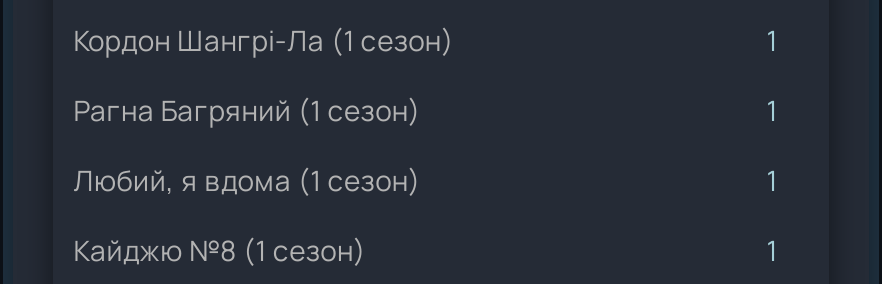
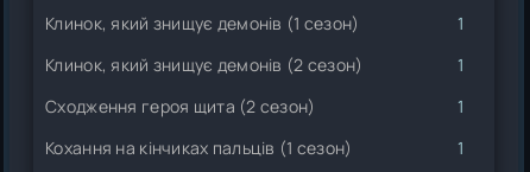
[73,21,454,59] Кордон Шангрі-Ла (1 сезон) -> [45,12,360,34] Клинок, який знищує демонів (1 сезон)
[73,91,421,129] Рагна Багряний (1 сезон) -> [45,53,363,76] Клинок, який знищує демонів (2 сезон)
[73,161,421,199] Любий, я вдома (1 сезон) -> [45,95,316,117] Сходження героя щита (2 сезон)
[73,231,366,269] Кайджю №8 (1 сезон) -> [45,136,352,159] Кохання на кінчиках пальців (1 сезон)

